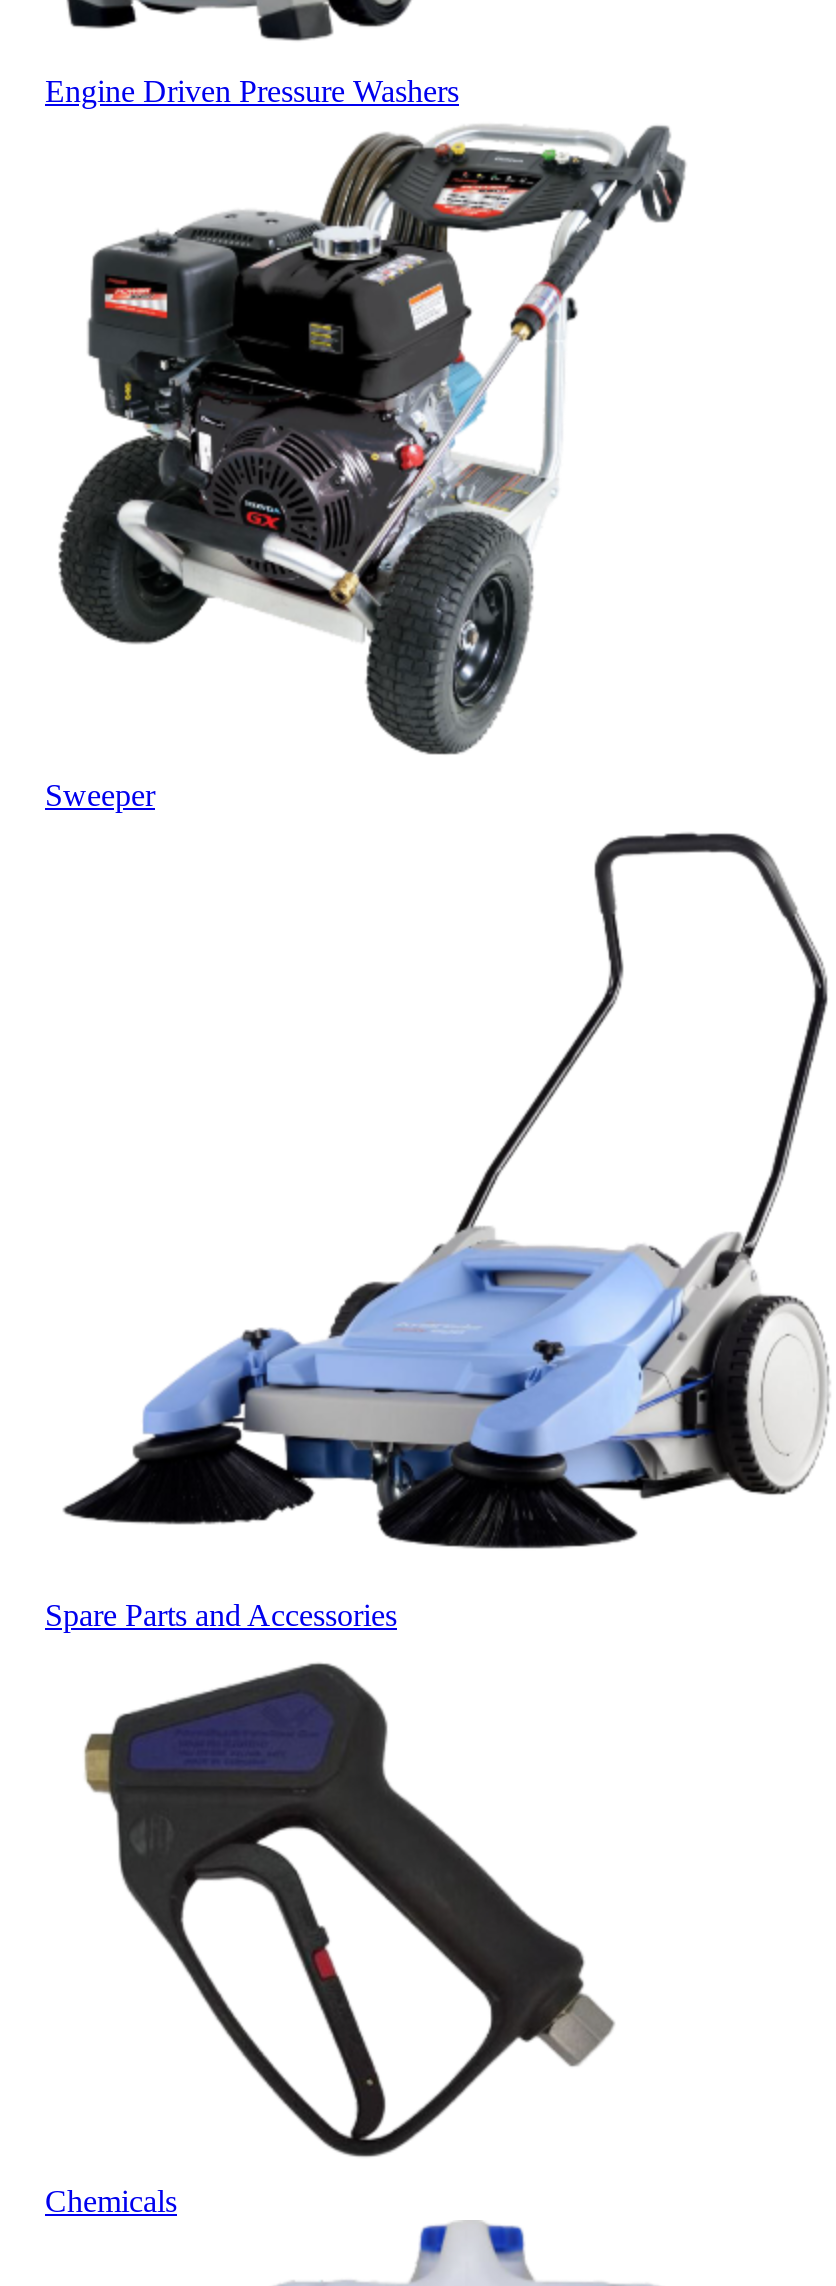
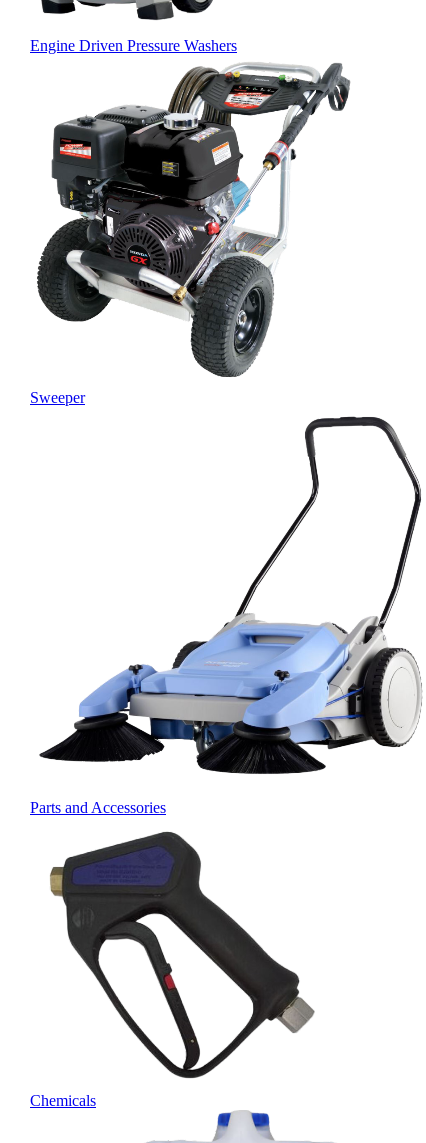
[45,1599,397,1633] Spare Parts and Accessories -> [30,799,166,816] Parts and Accessories

